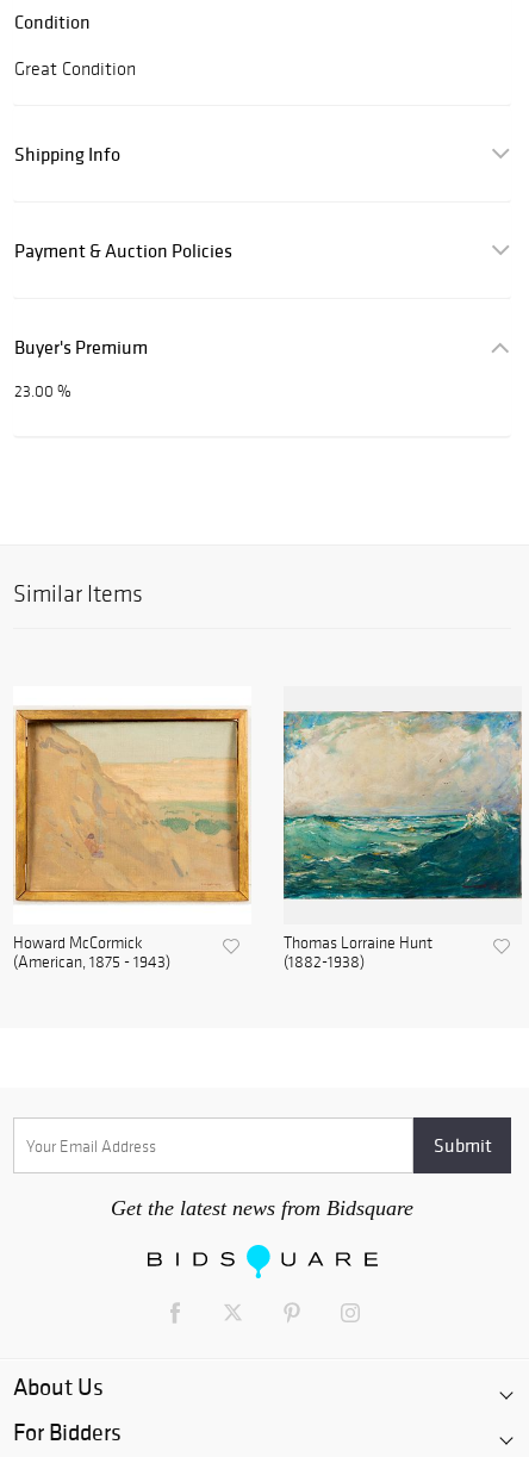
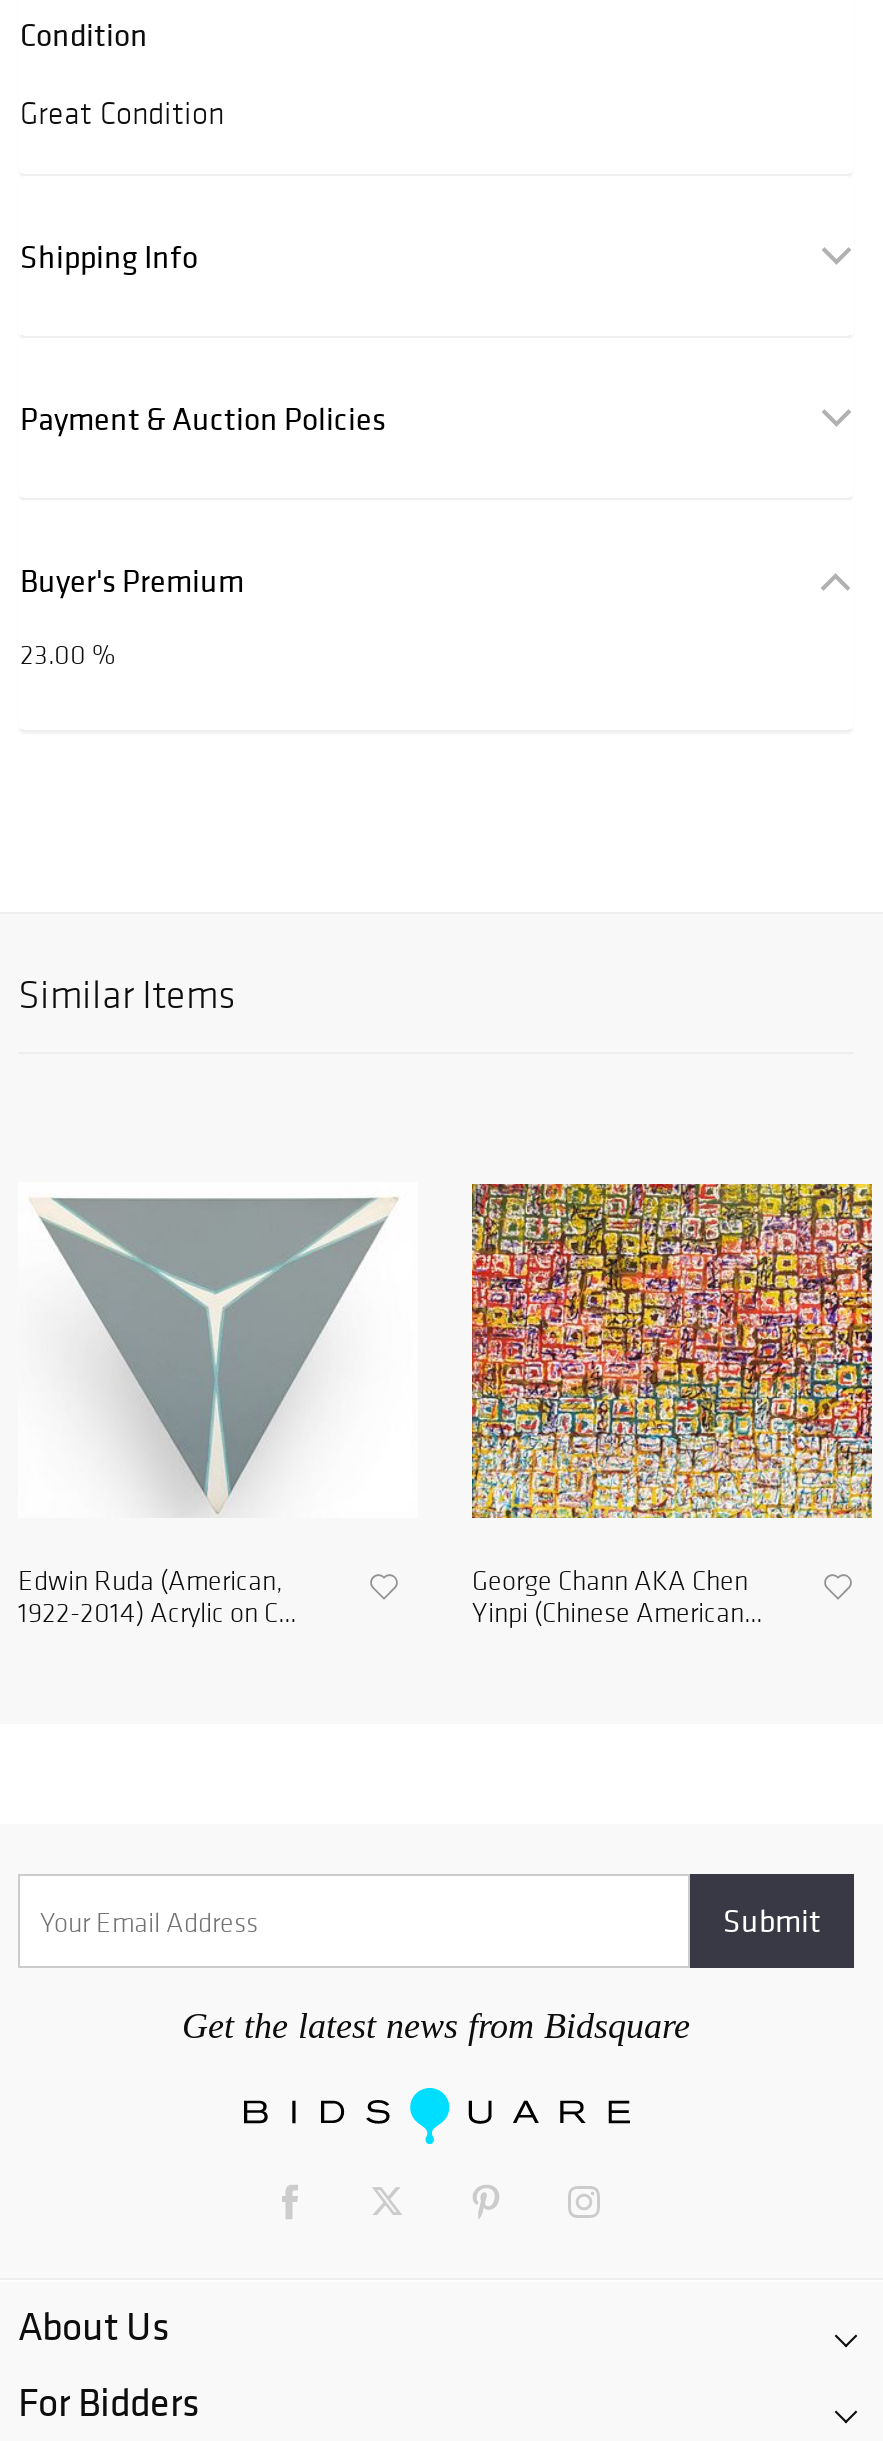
[13,706,251,972] [image] | Howard McCormick | (American, 1875 - 1943) -> [18,1186,416,1630] [image] | Edwin Ruda (American, | 1922-2014) Acrylic on C...
[282,706,523,972] [image] | Thomas Lorraine Hunt | (1882-1938) -> [470,1182,874,1630] [image] | George Chann AKA Chen | Yinpi (Chinese American...

